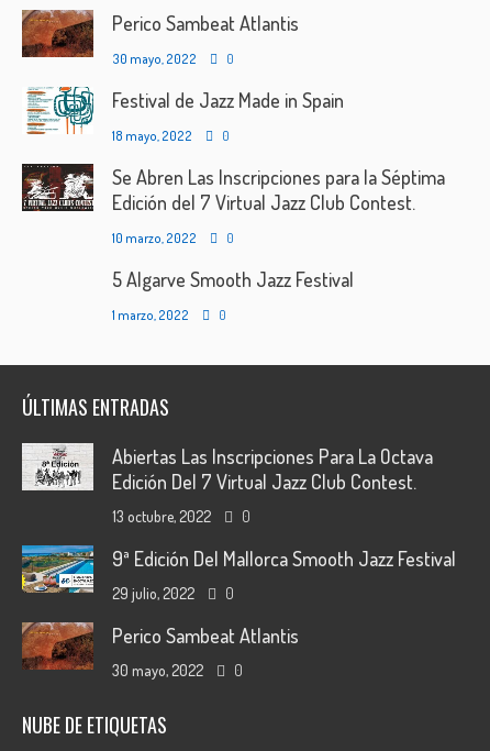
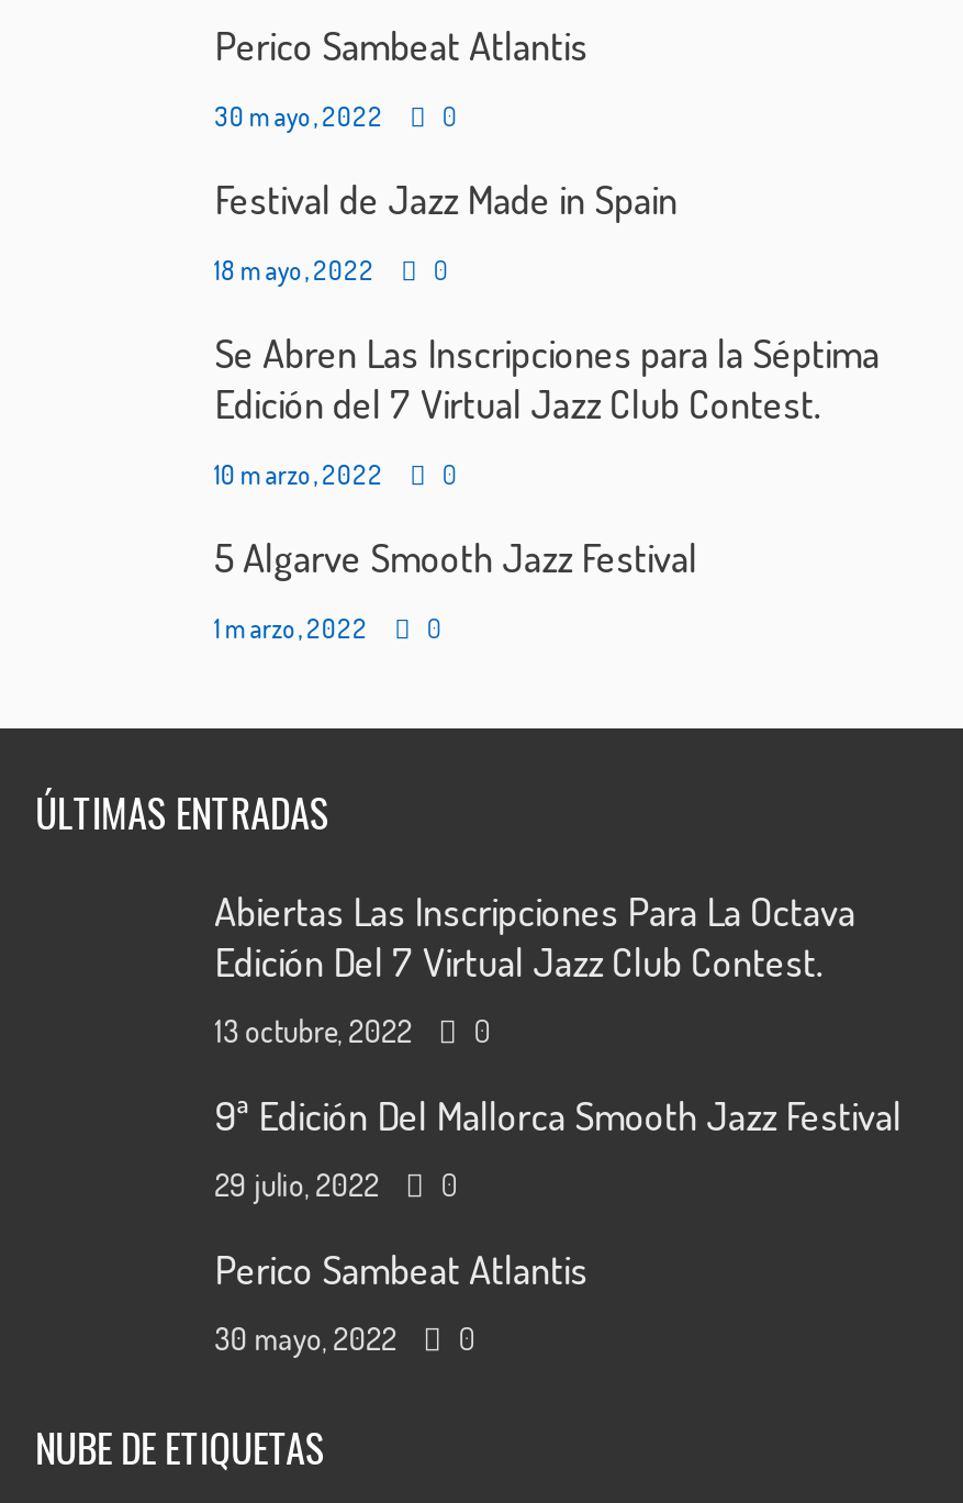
[21,9,94,58] [image] -> none
[26,86,94,135] [image] -> none
[21,163,94,212] [image] -> none
[21,442,94,492] [image] -> none
[21,544,94,594] [image] -> none
[21,621,94,671] [image] -> none

